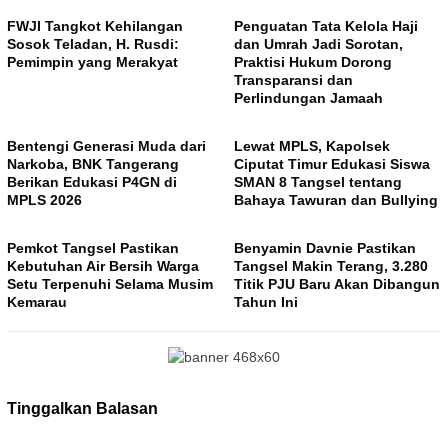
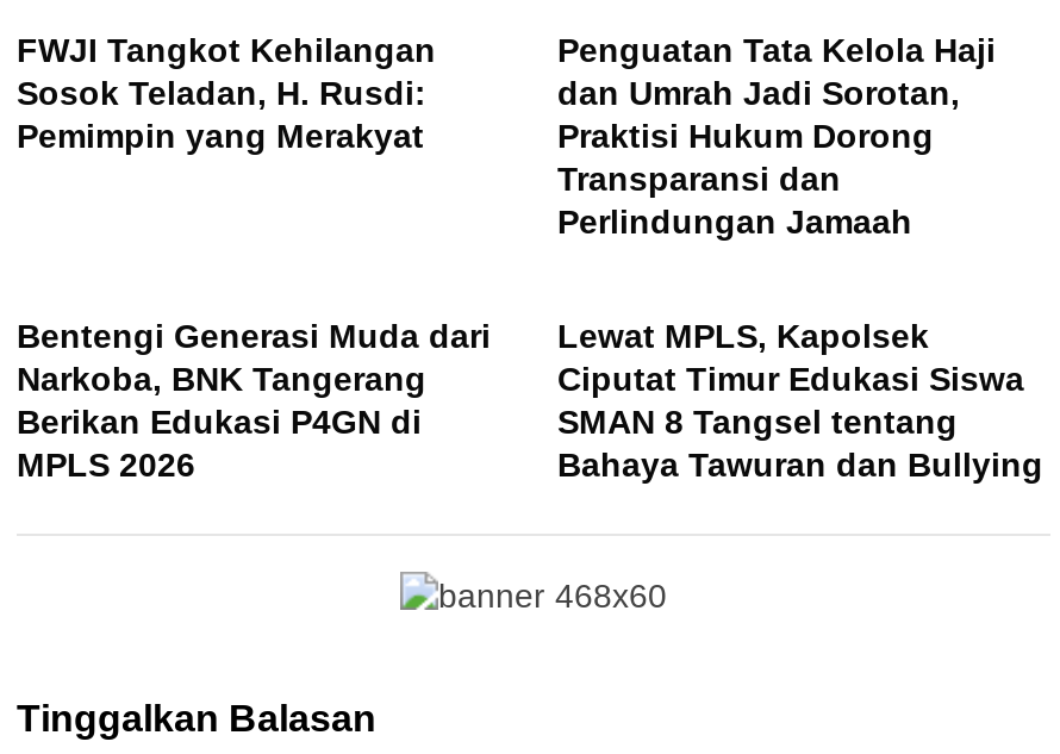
[7,240,213,310] Pemkot Tangsel Pastikan | Kebutuhan Air Bersih Warga | Setu Terpenuhi Selama Musim | Kemarau -> none
[234,240,440,310] Benyamin Davnie Pastikan | Tangsel Makin Terang, 3.280 | Titik PJU Baru Akan Dibangun | Tahun Ini -> none

